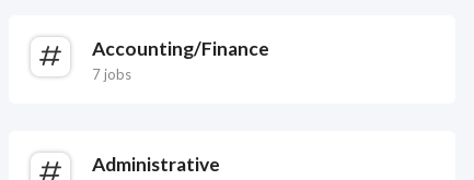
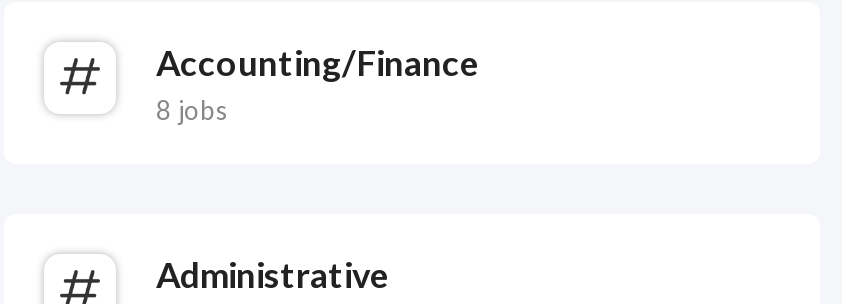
[92,66,131,83] 7 jobs -> [156,95,228,127] 8 jobs

